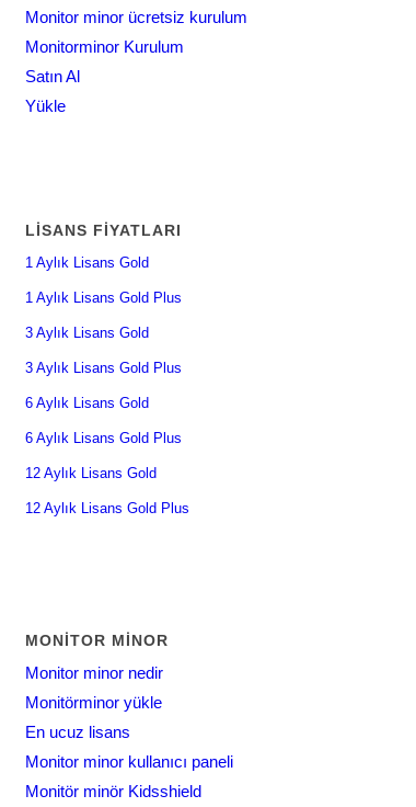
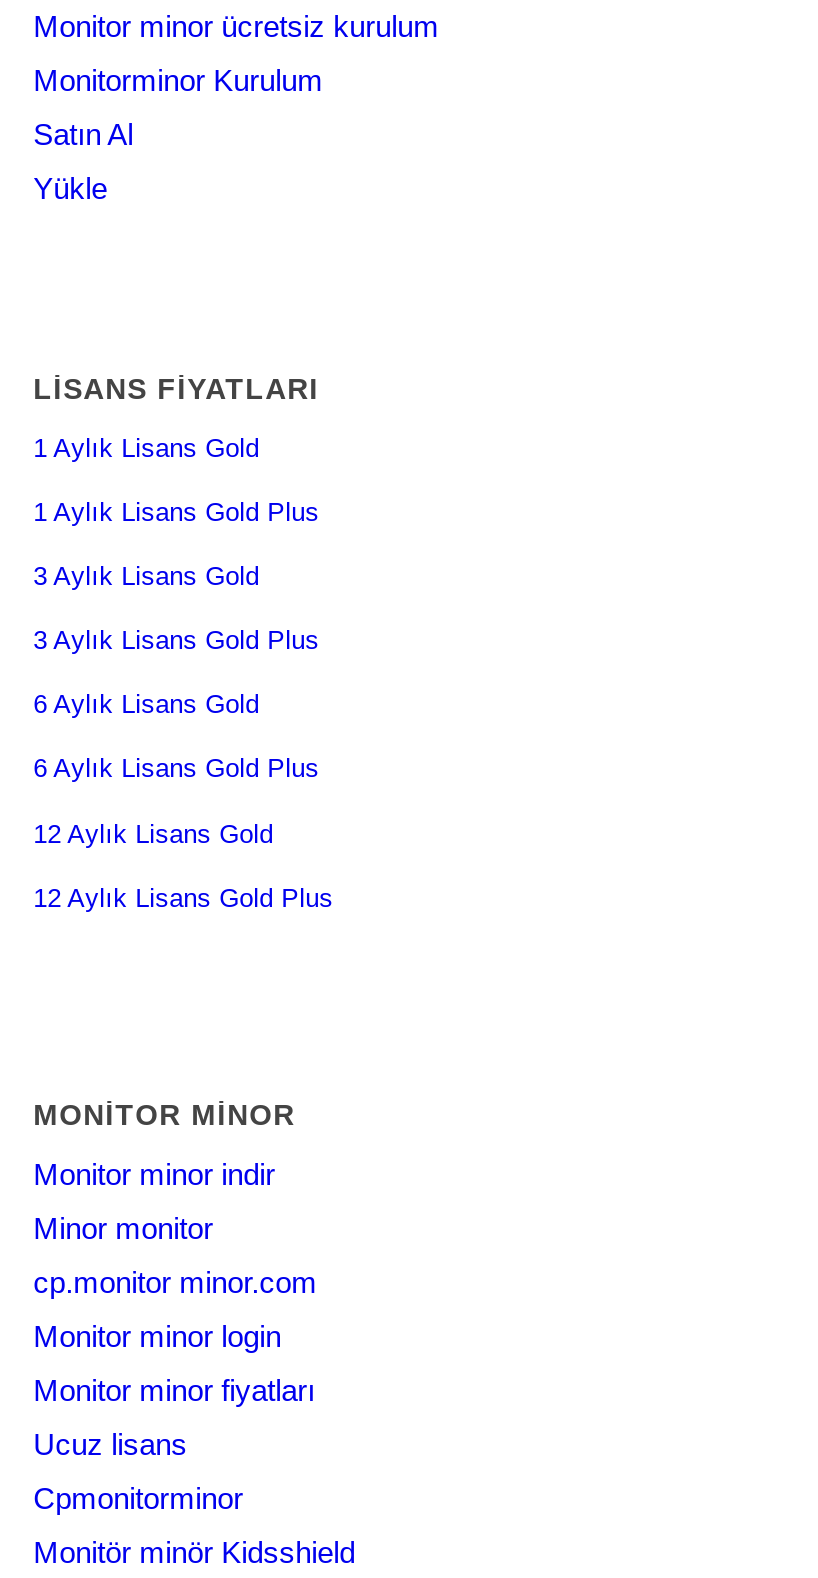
moved [25,632,168,649] -> [33,1098,295,1130]: MONİTOR MİNOR
[25,664,233,771] Monitor minor nedir | Monitörminor yükle | En ucuz lisans | Monitor minor kullanıcı paneli -> [33,1156,317,1514] Monitor minor indir | Minor monitor | cp.monitor minor.com | Monitor minor login | Monitor minor fiyatları | Ucuz lisans | Cpmonitorminor

